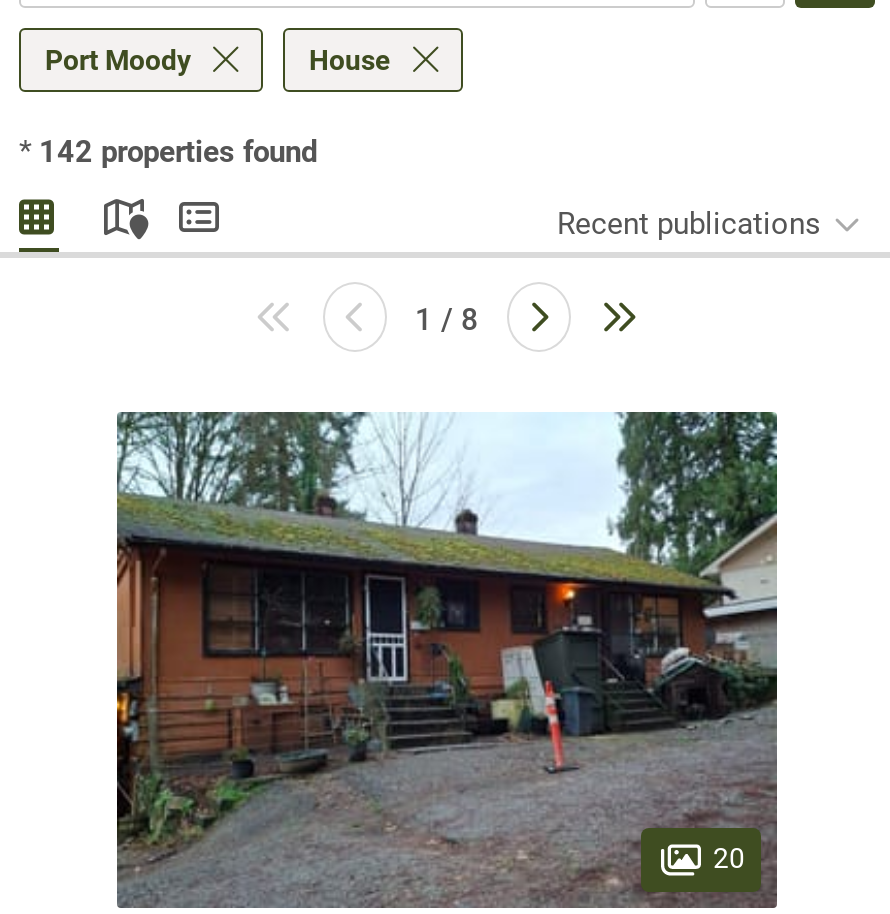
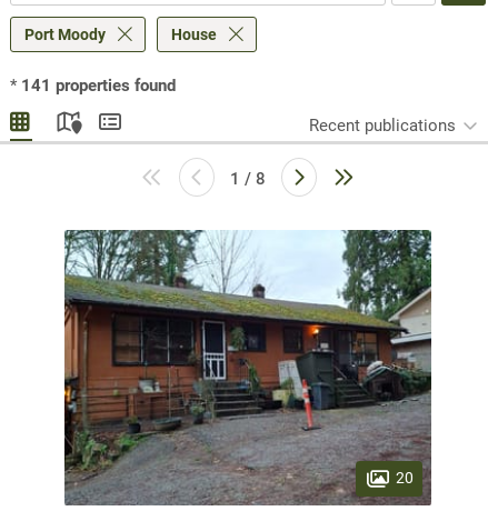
[19,134,317,170] * 142 properties found -> [10,76,176,96] * 141 properties found

